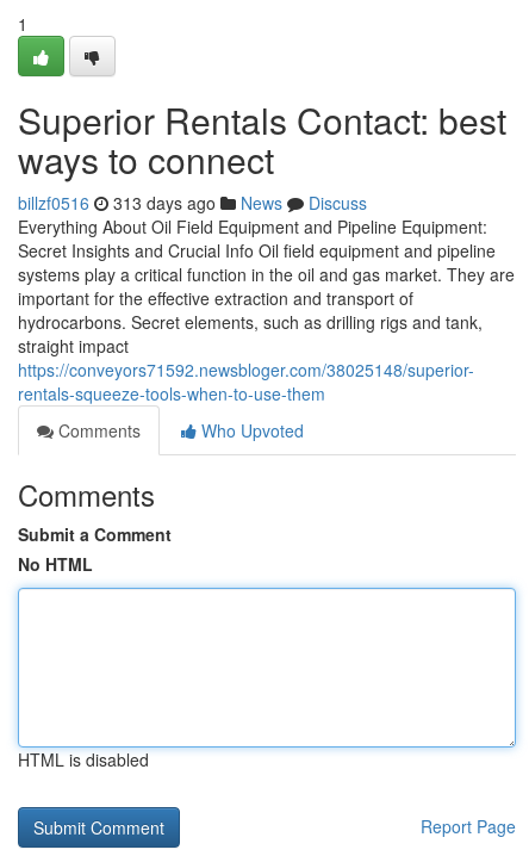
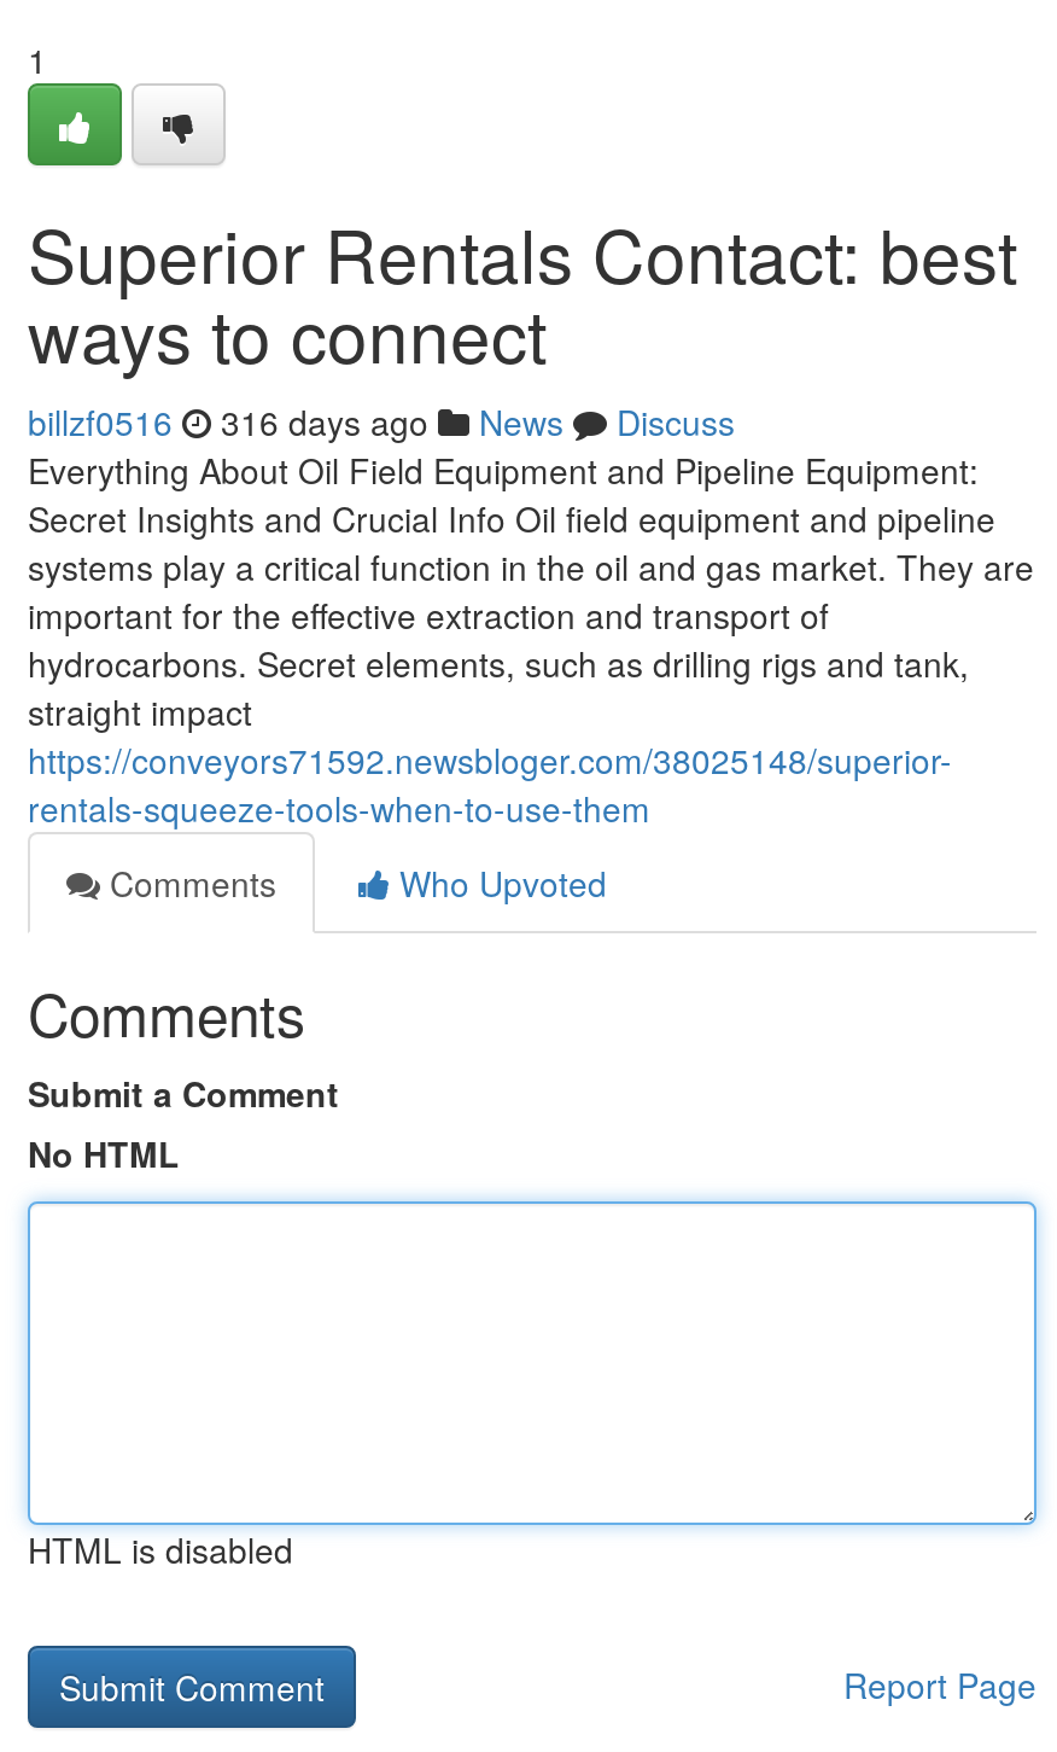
[18,191,367,215] billzf0516 313 days ago News Discuss -> [28,397,735,446] billzf0516 316 days ago News Discuss

